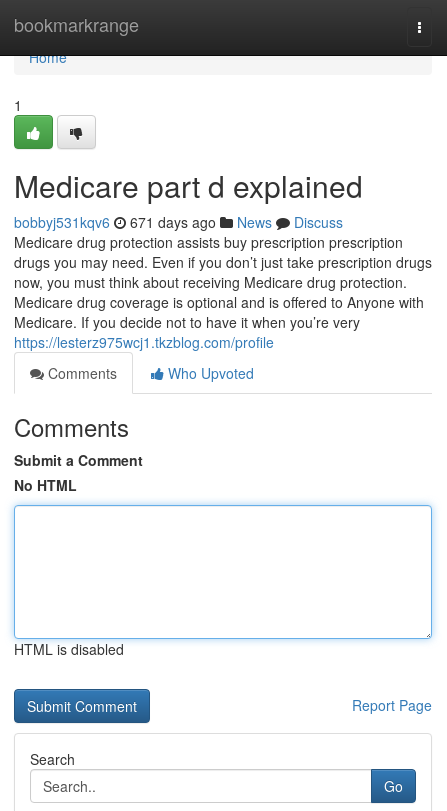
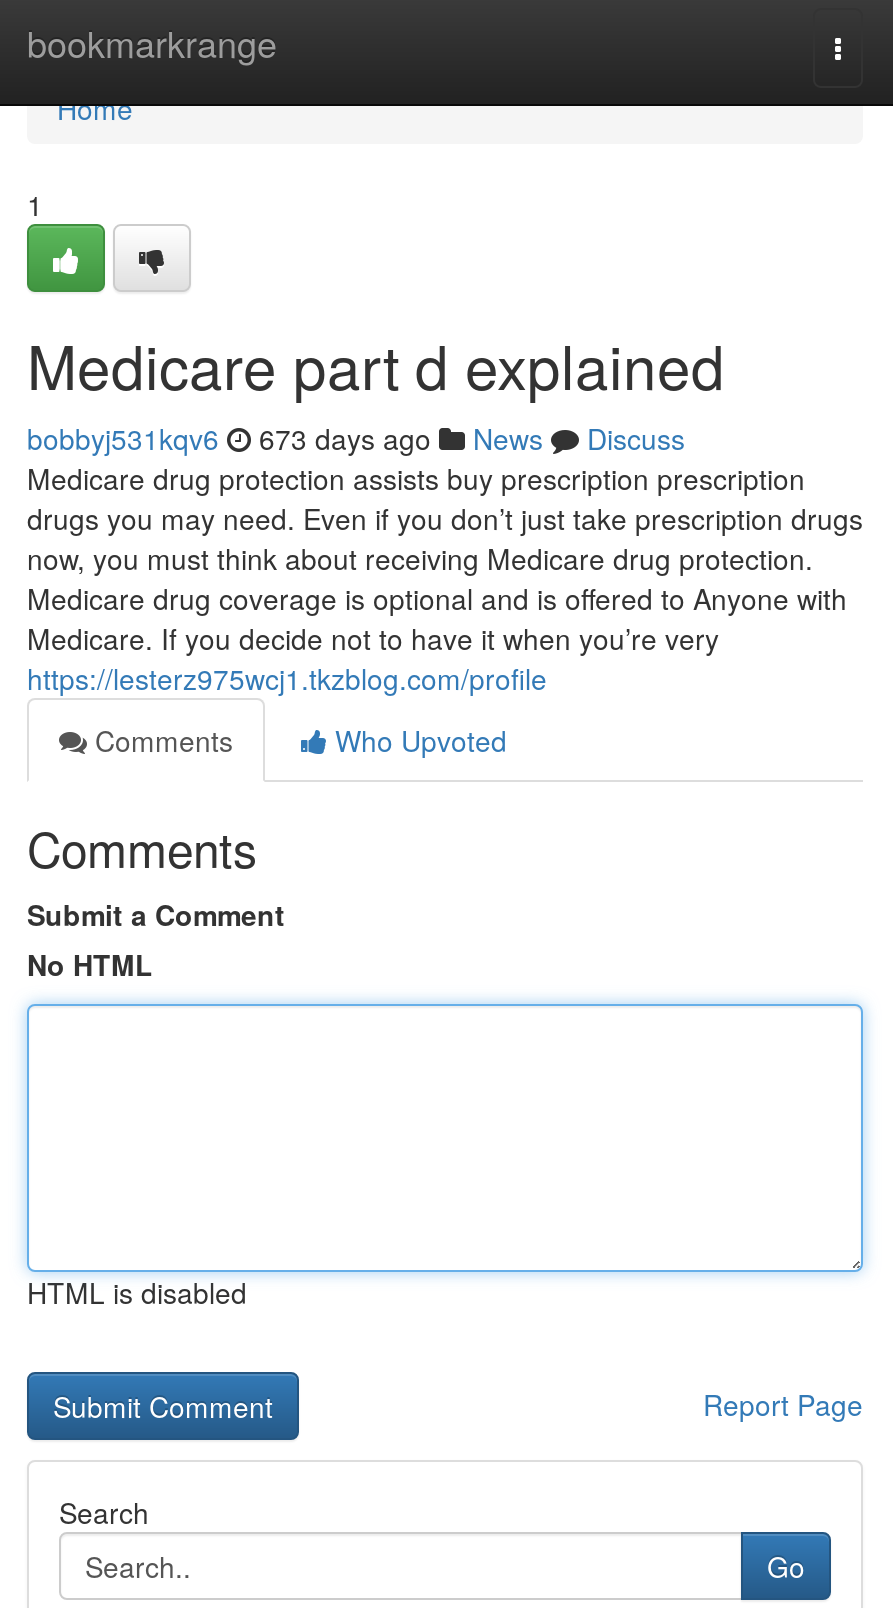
[14,212,343,232] bobbyj531kqv6 671 days ago News Discuss -> [27,418,685,458] bobbyj531kqv6 673 days ago News Discuss

